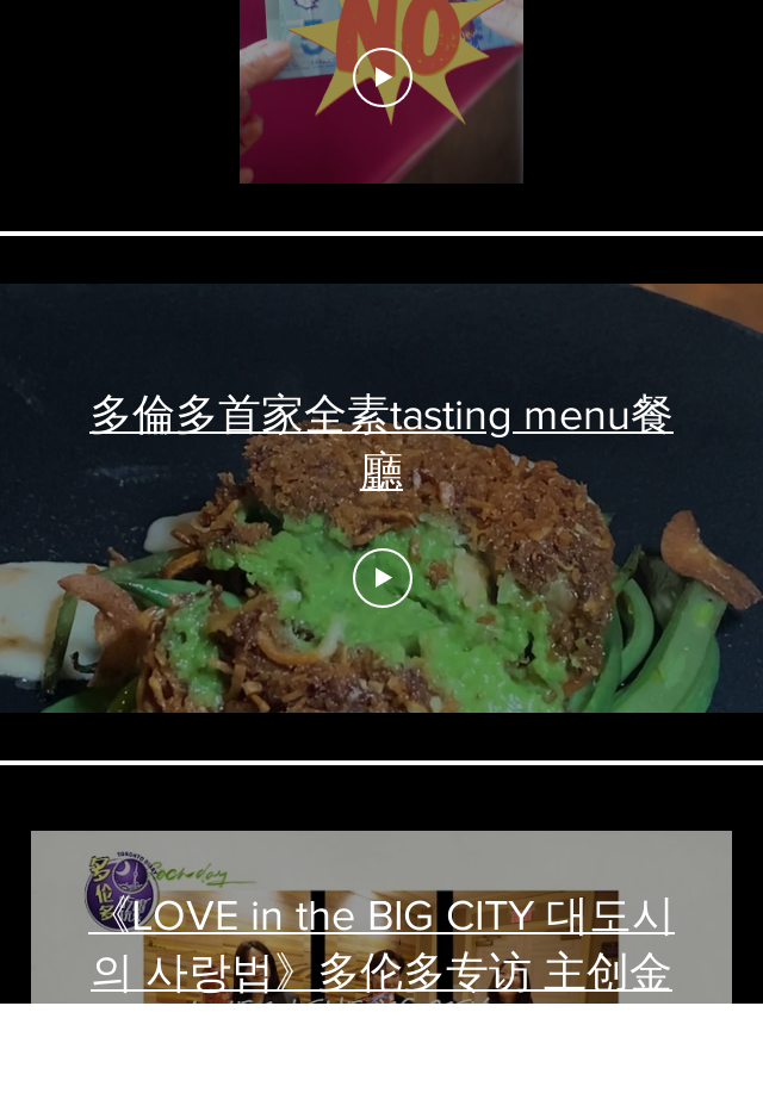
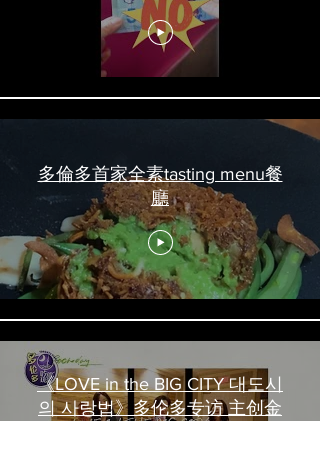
[7,813,756,1004] [image] -> [3,340,317,420] [image]

